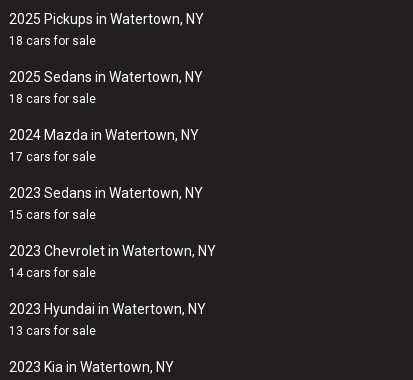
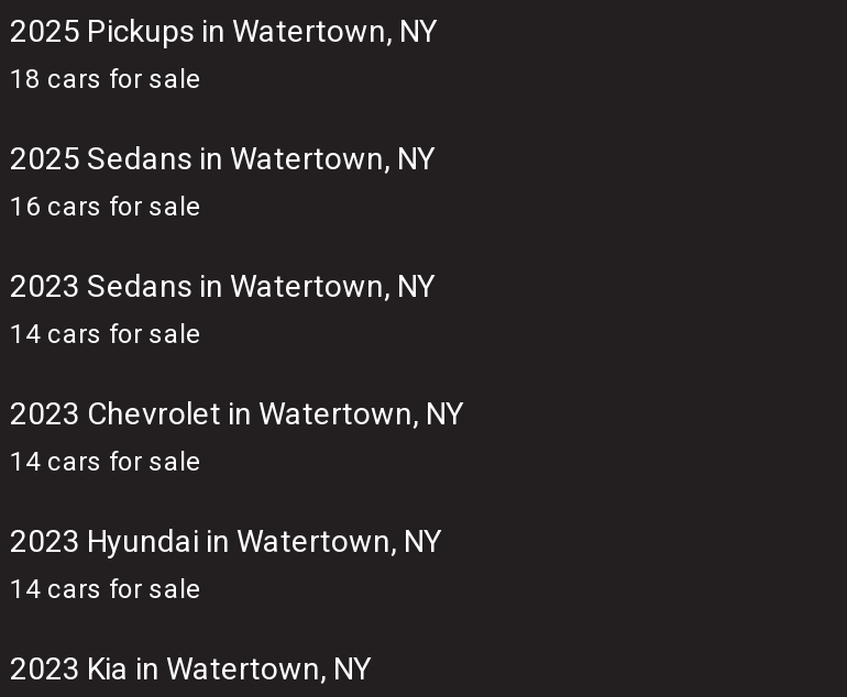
[9,92,199,164] 18 cars for sale | 2024 Mazda in Watertown, NY | 17 cars for sale -> [10,191,201,222] 16 cars for sale
[9,208,96,222] 15 cars for sale -> [10,319,201,350] 14 cars for sale
[9,324,96,338] 13 cars for sale -> [10,574,201,605] 14 cars for sale

